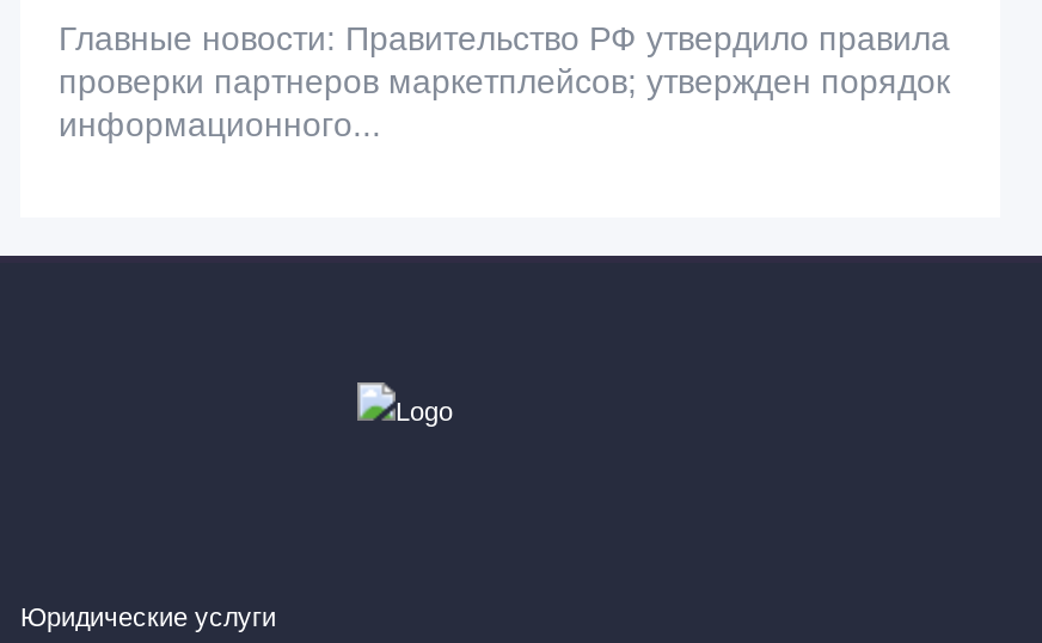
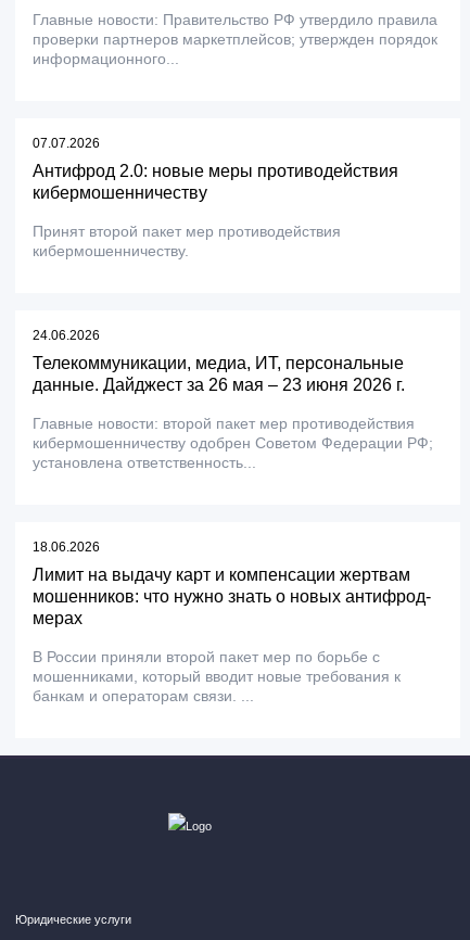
none -> [33,136,398,259] 07.07.2026 | Антифрод 2.0: новые меры противодействия | кибермошенничеству | Принят второй пакет мер противодействия | кибермошенничеству.
none -> [33,328,433,471] 24.06.2026 | Телекоммуникации, медиа, ИТ, персональные | данные. Дайджест за 26 мая – 23 июня 2026 г. | Главные новости: второй пакет мер противодействия | кибермошенничеству одобрен Советом Федерации РФ; | установлена ответственность...
none -> [33,539,431,704] 18.06.2026 | Лимит на выдачу карт и компенсации жертвам | мошенников: что нужно знать о новых антифрод- | мерах | В России приняли второй пакет мер по борьбе с | мошенниками, который вводит новые требования к | банкам и операторам связи. ...

